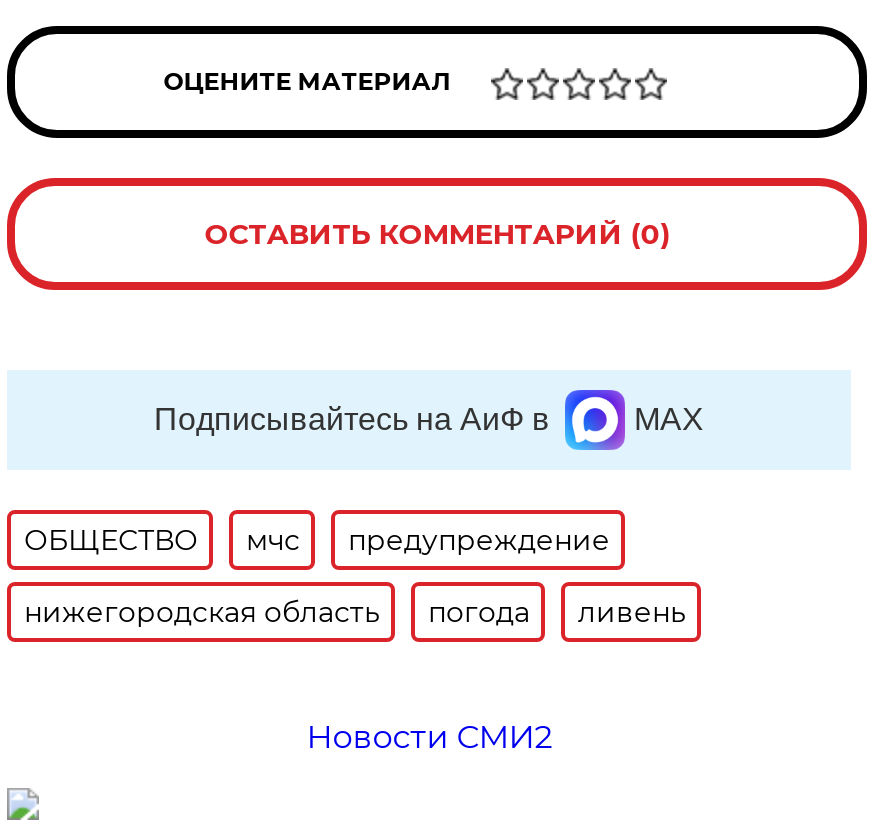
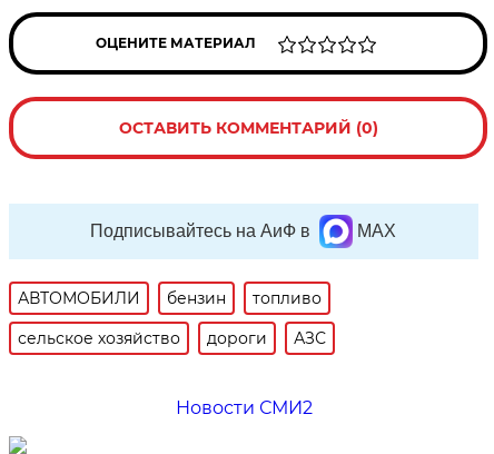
[24,522,610,558] ОБЩЕСТВО | мчс | предупреждение -> [18,288,322,308] АВТОМОБИЛИ | бензин | топливо
[24,594,686,630] нижегородская область | погода | ливень -> [18,328,326,348] сельское хозяйство | дороги | АЗС

